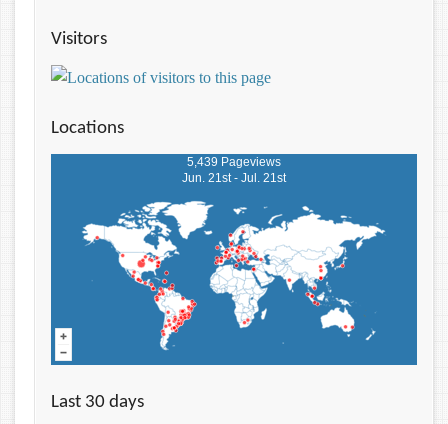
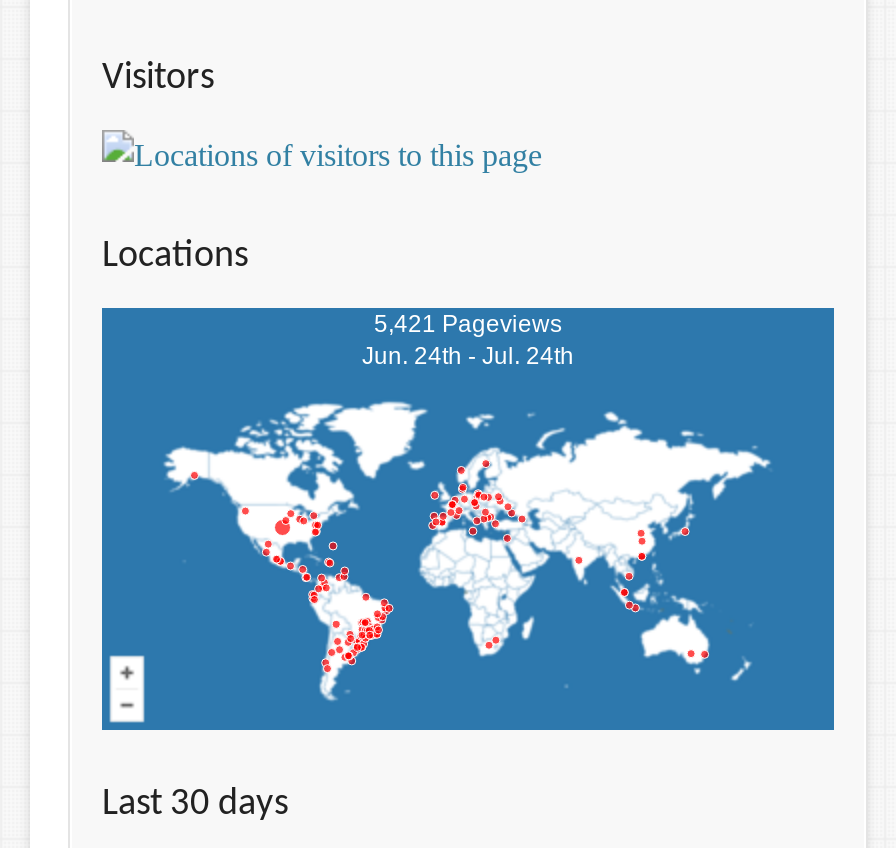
[187,155,281,169] 5,439 Pageviews -> [374,309,562,337] 5,421 Pageviews
[182,171,286,185] Jun. 21st - Jul. 21st -> [362,341,574,369] Jun. 24th - Jul. 24th

